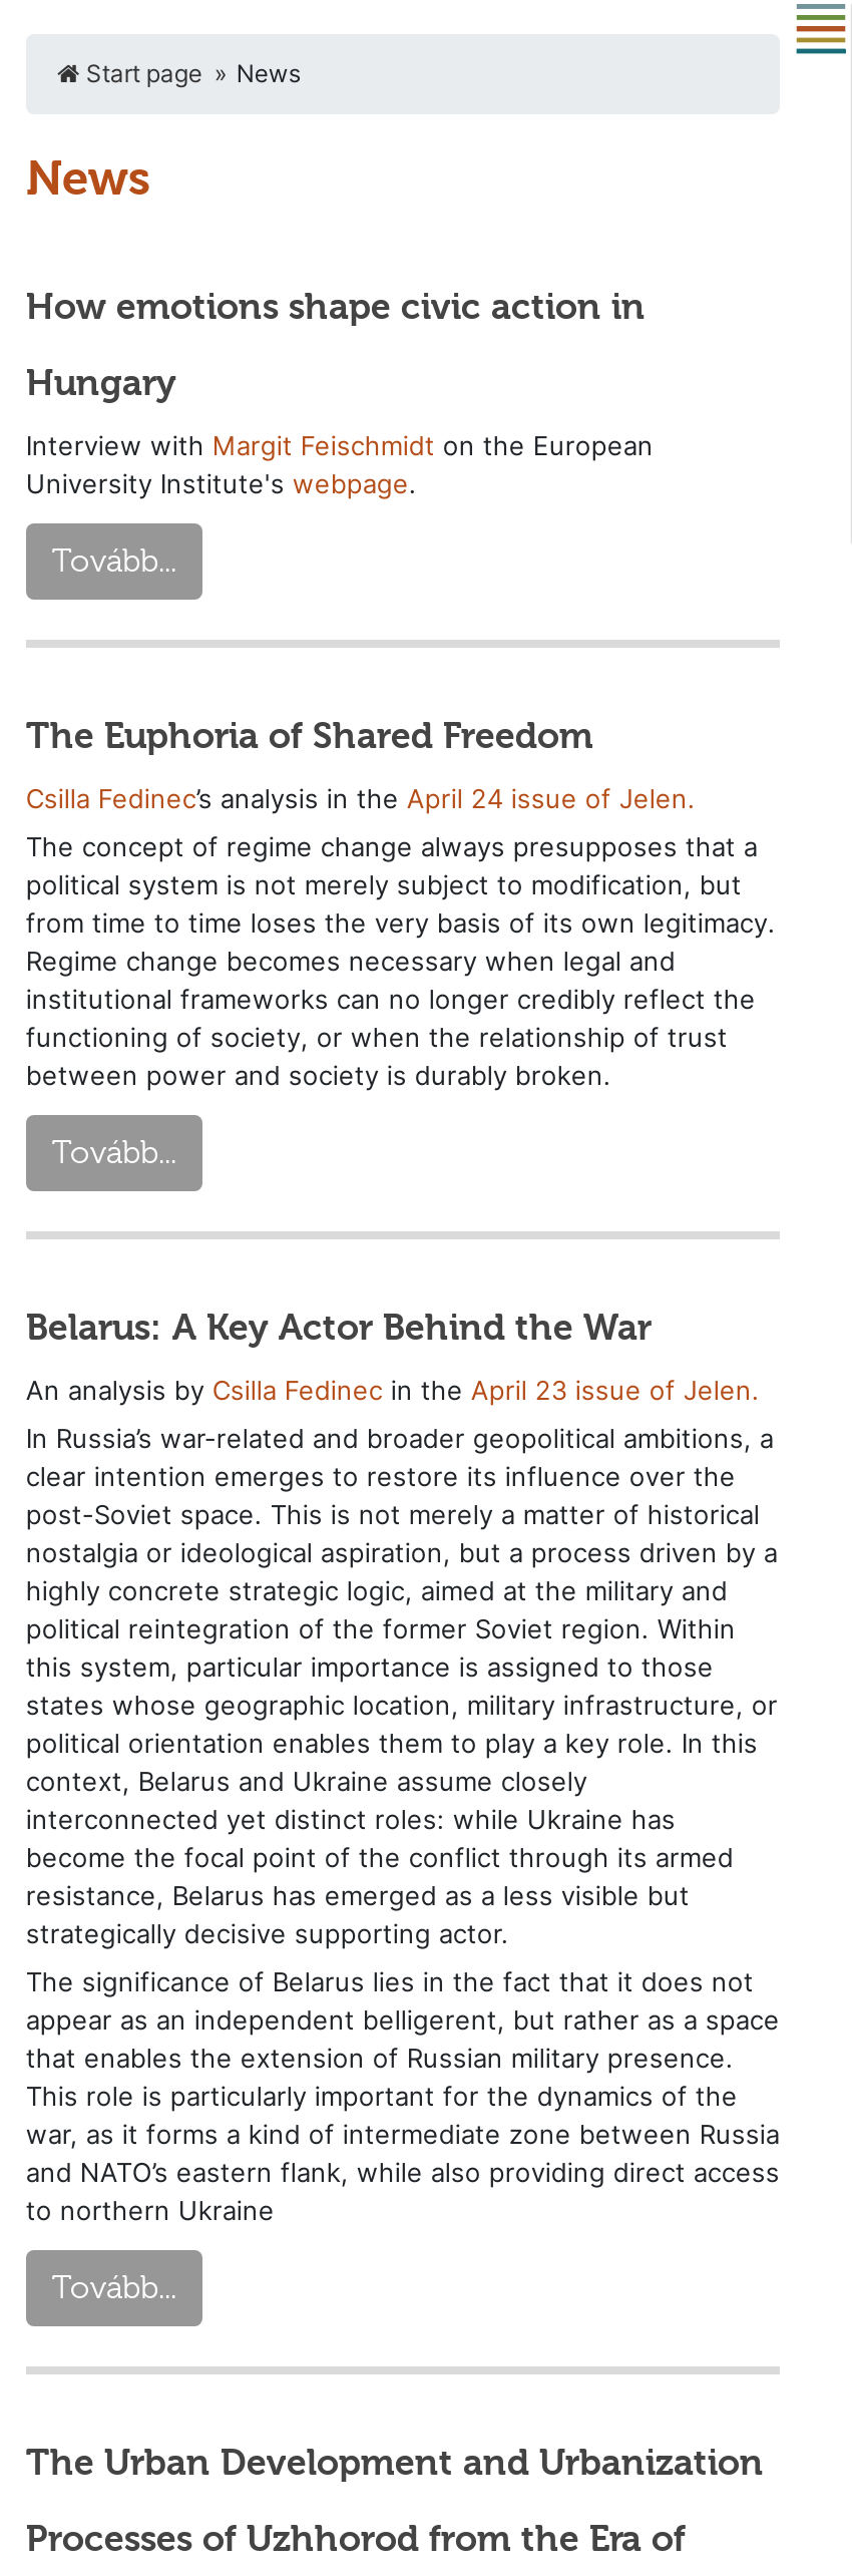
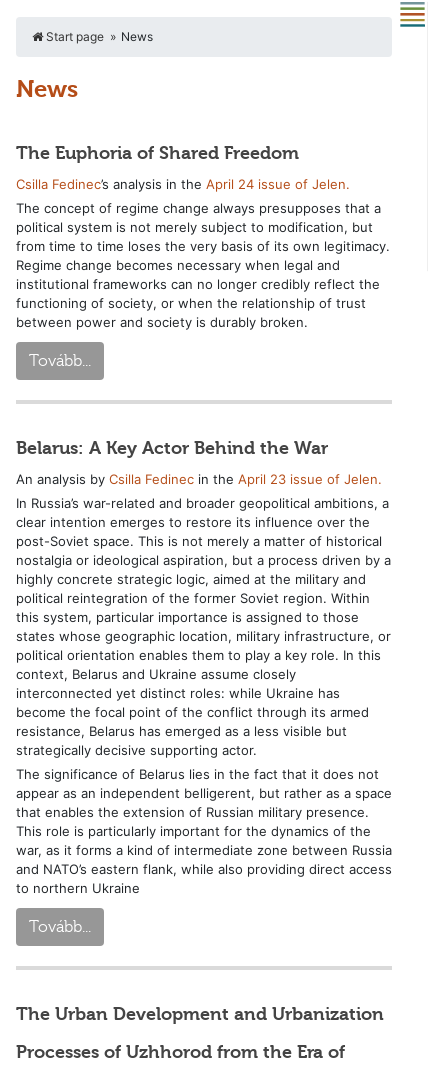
[26,285,653,580] How emotions shape civic action in | Hungary | Interview with Margit Feischmidt on the European | University Institute's webpage. | Tovább... -> none

